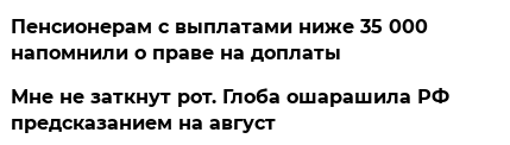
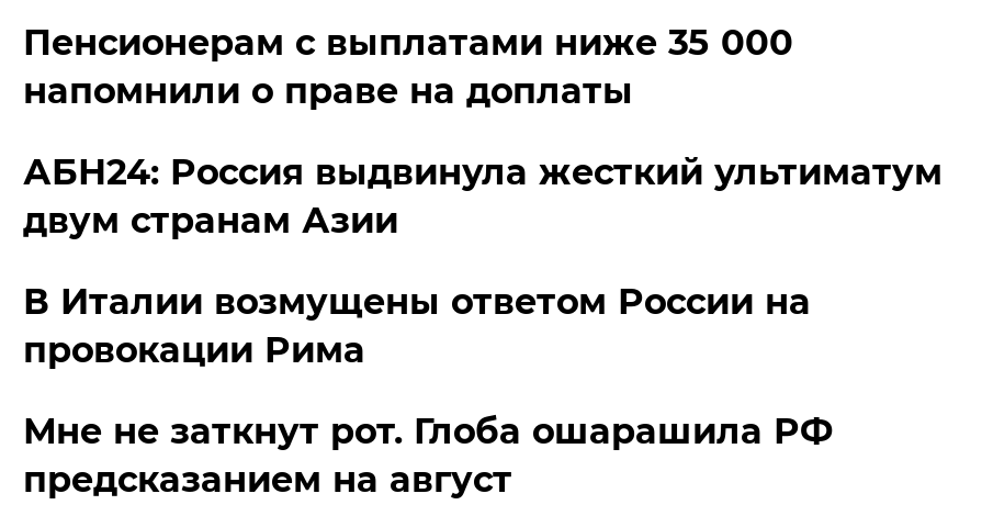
none -> [23,152,942,371] АБН24: Россия выдвинула жесткий ультиматум | двум странам Азии | В Италии возмущены ответом России на | провокации Рима

